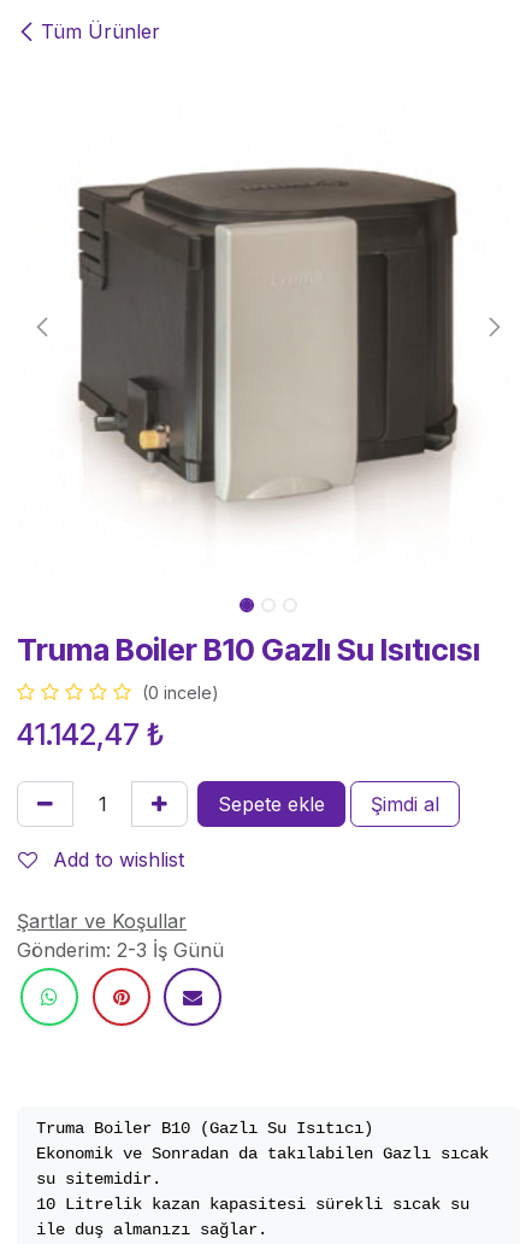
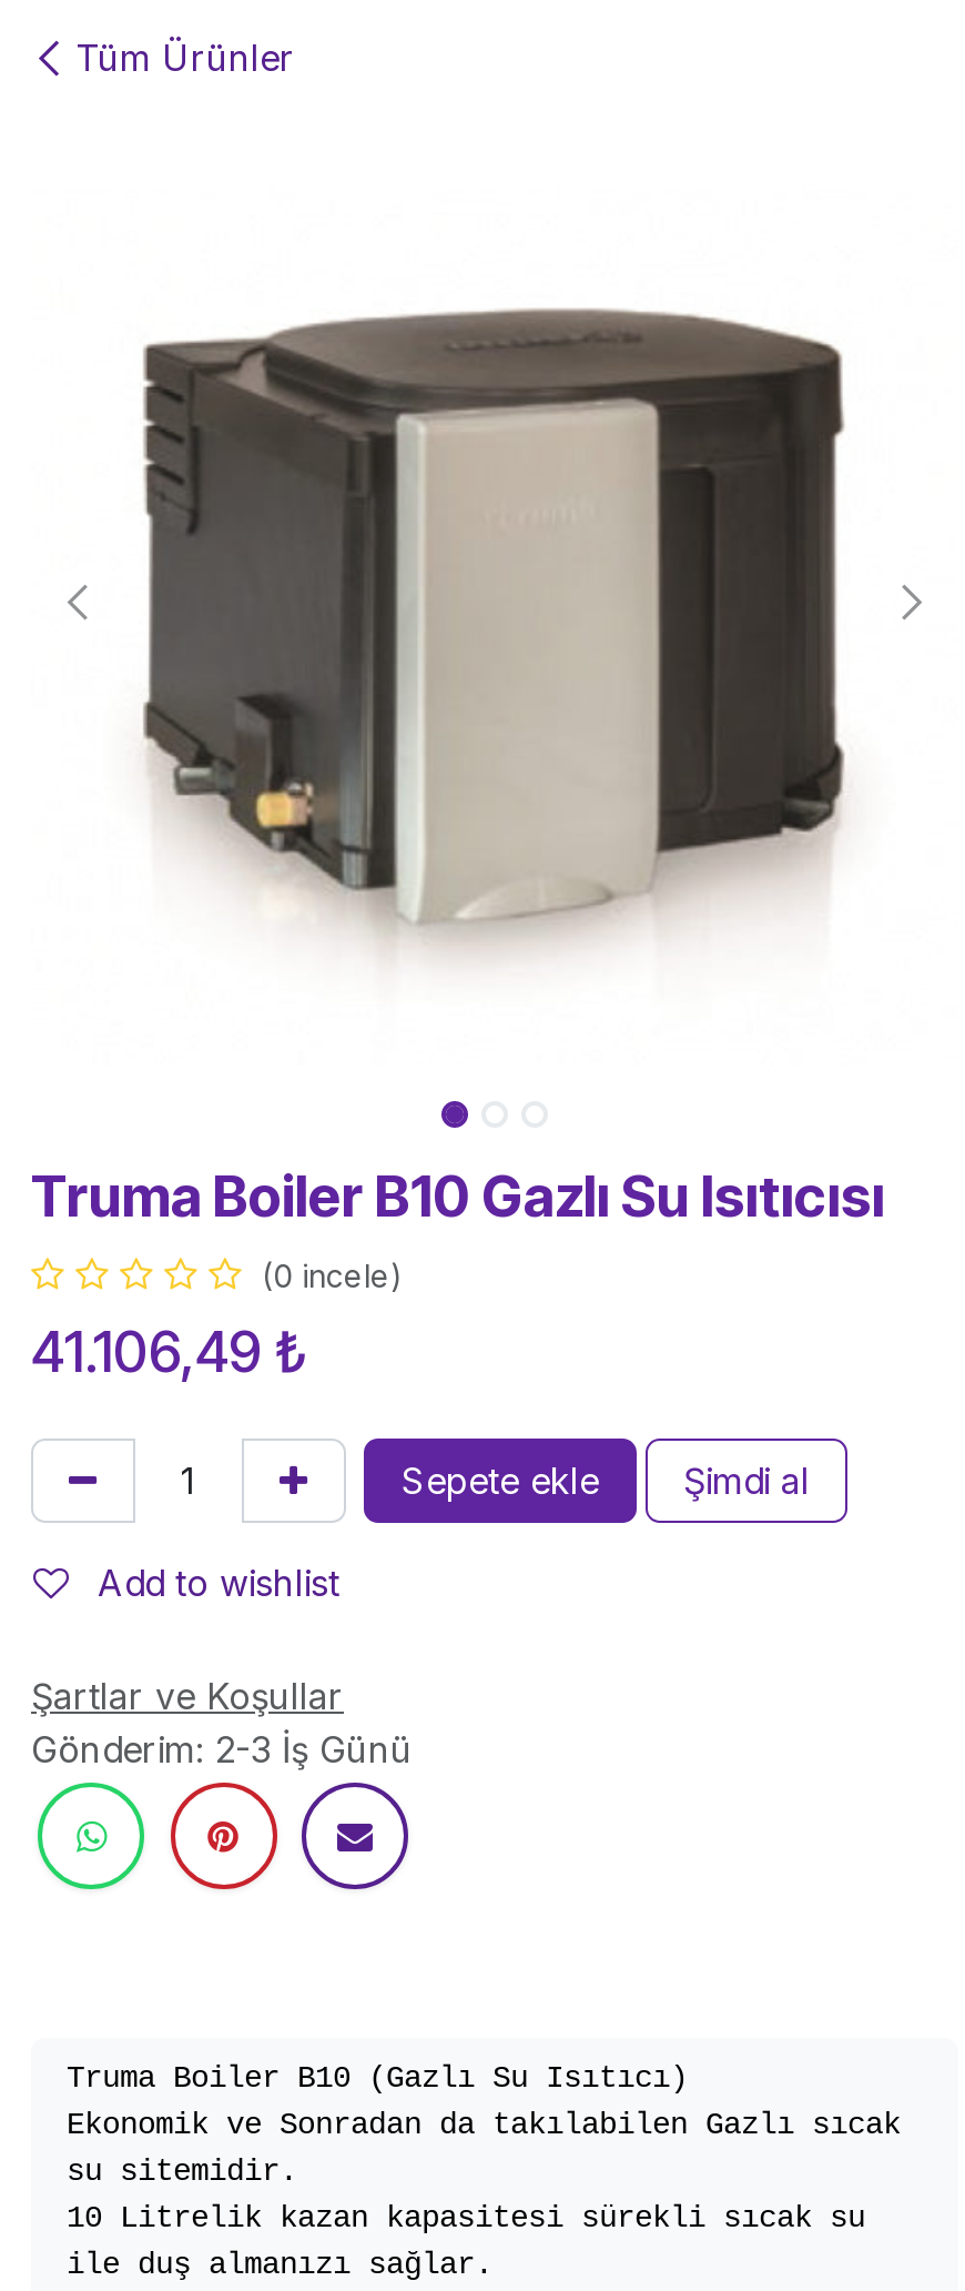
[17,716,164,752] 41.142,47 ₺ -> [31,1319,306,1385] 41.106,49 ₺

